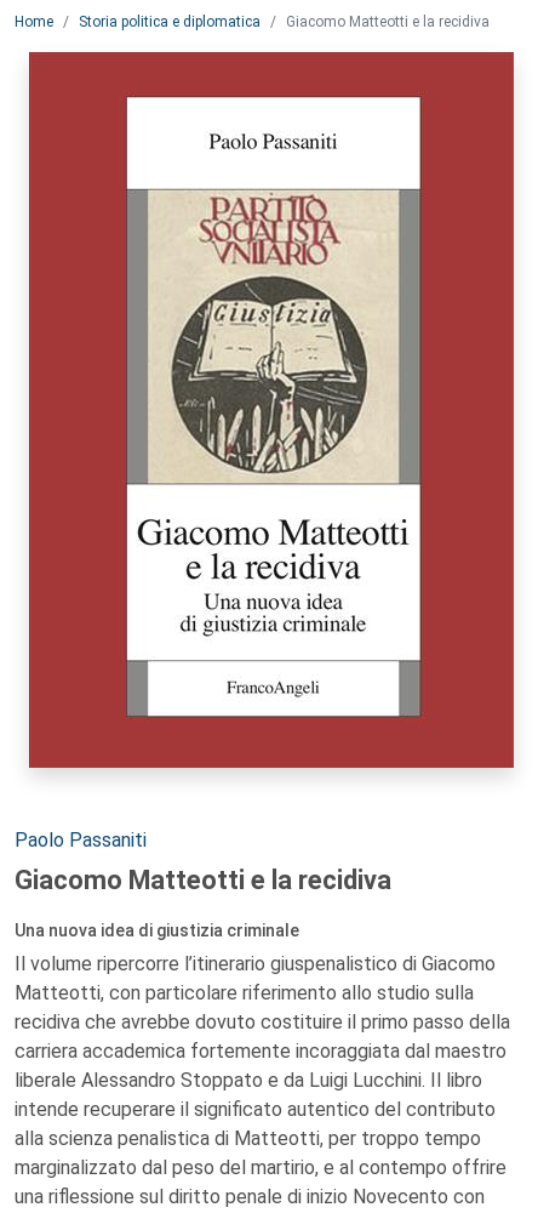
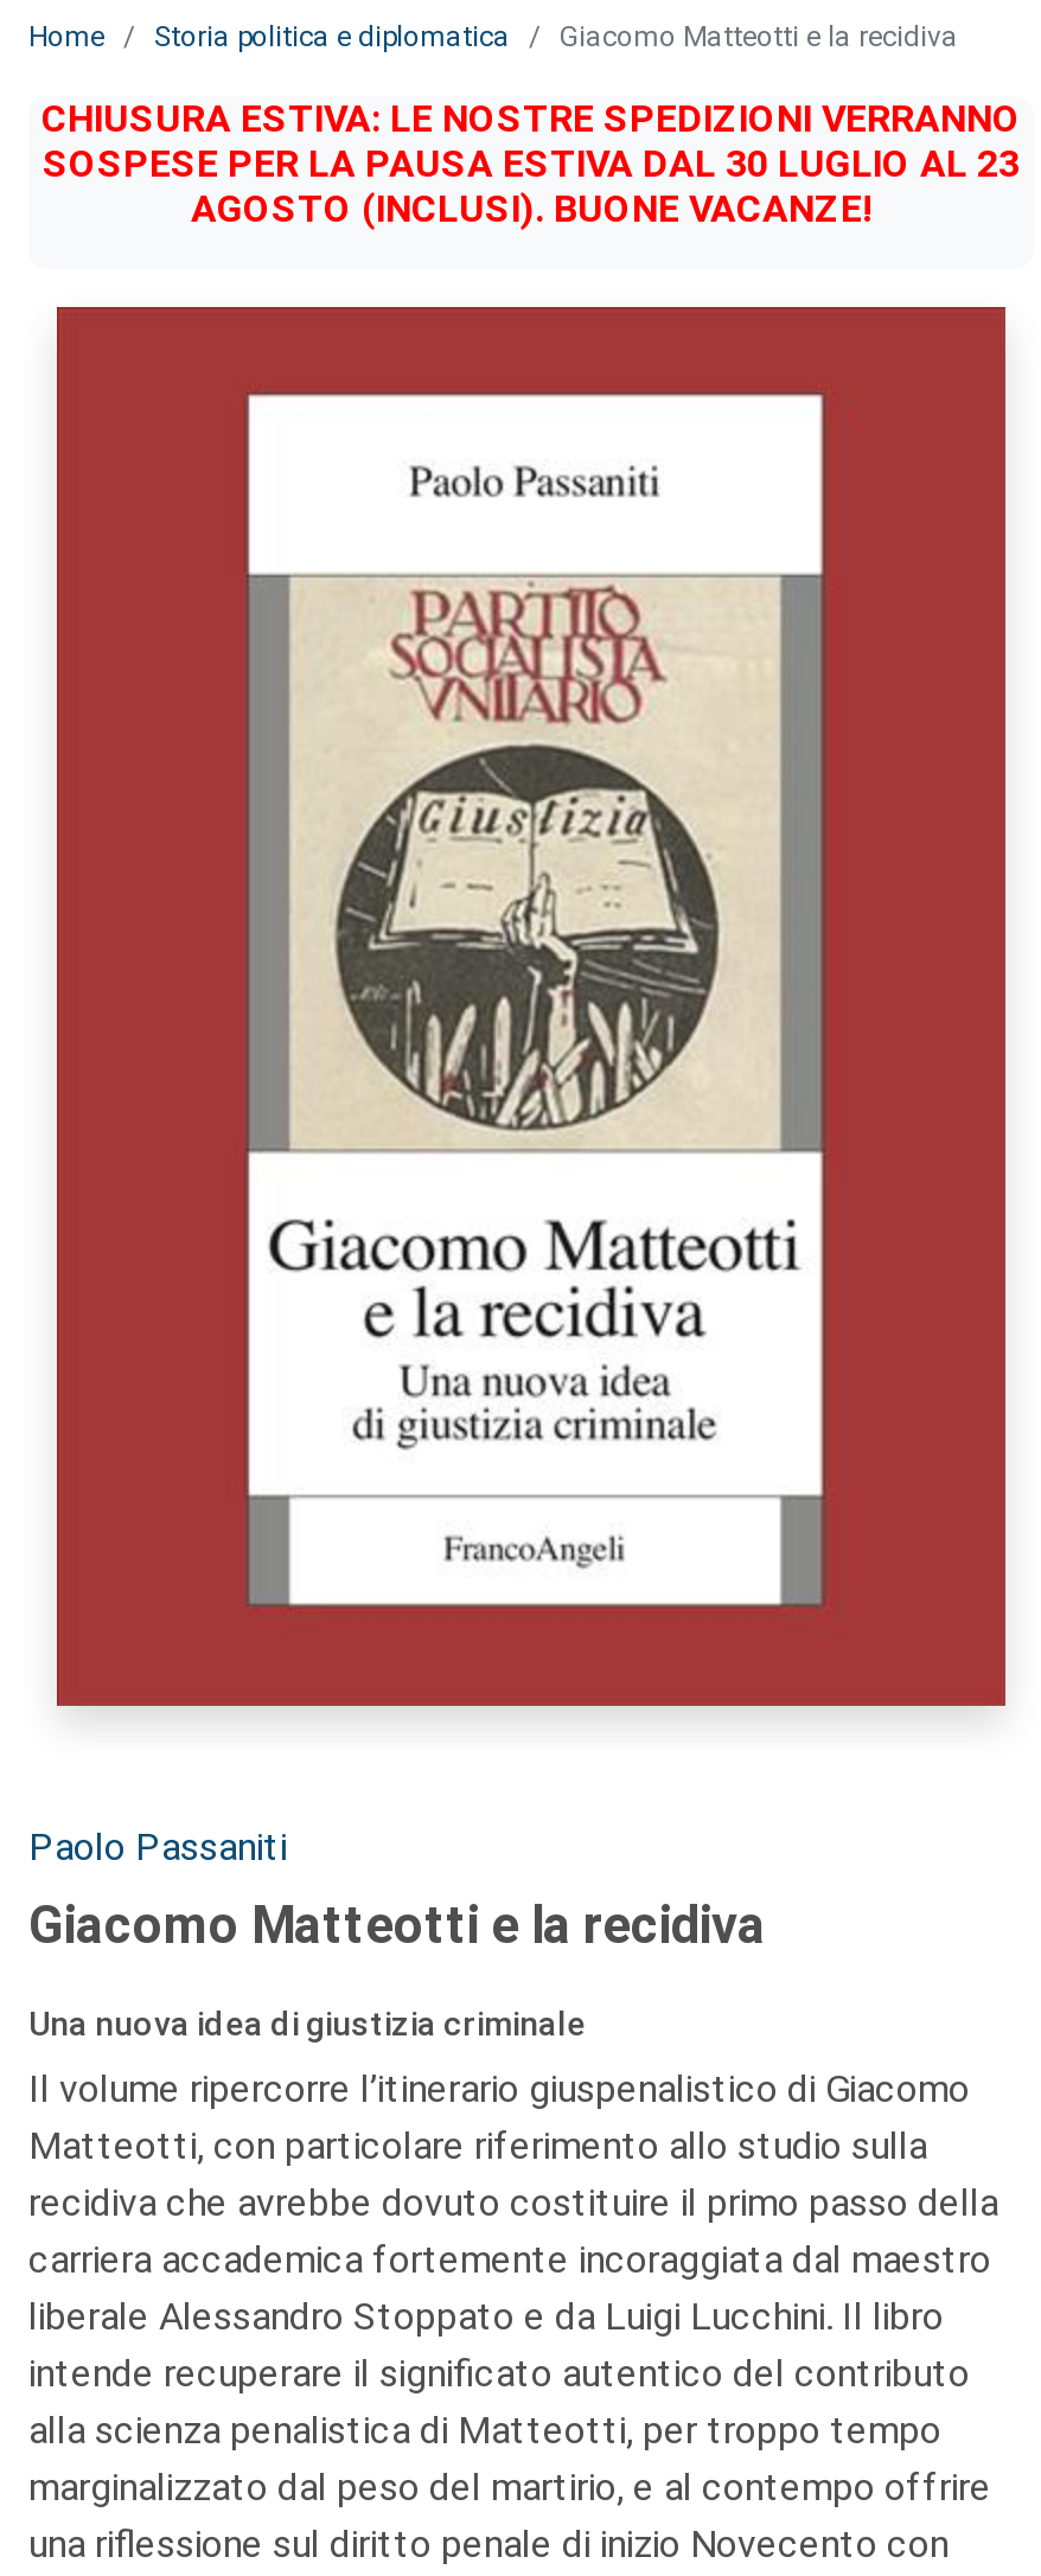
none -> [41,96,1021,231] CHIUSURA ESTIVA: LE NOSTRE SPEDIZIONI VERRANNO | SOSPESE PER LA PAUSA ESTIVA DAL 30 LUGLIO AL 23 | AGOSTO (INCLUSI). BUONE VACANZE!

